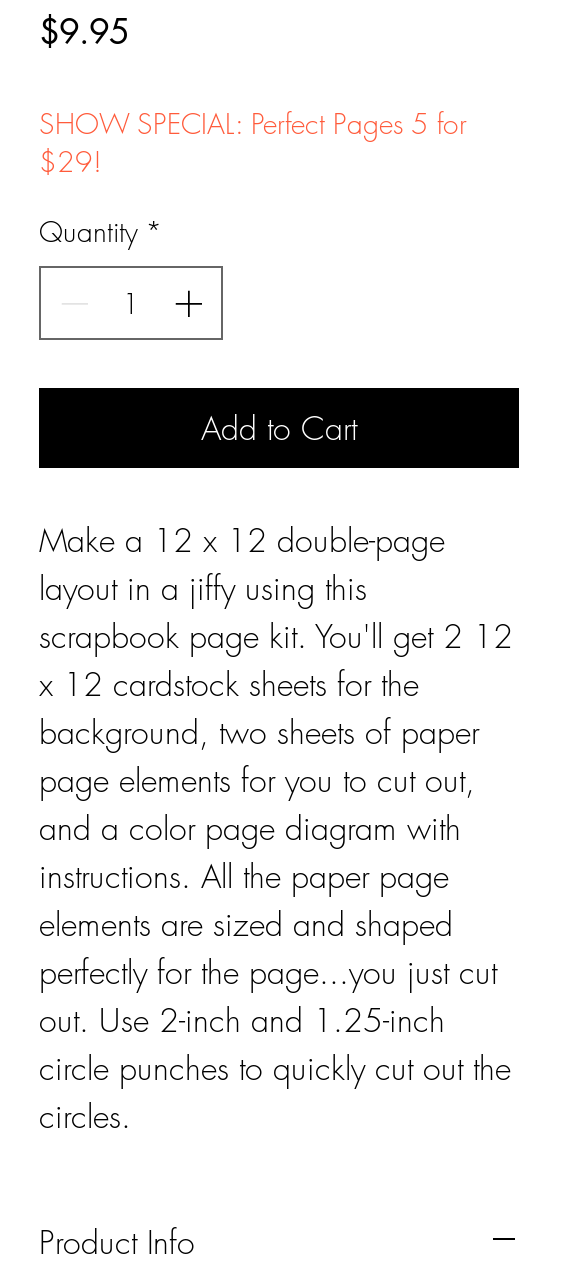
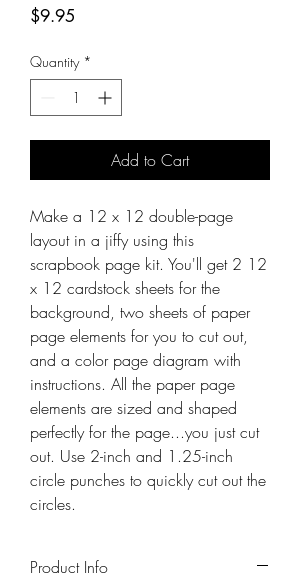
[39,104,467,180] SHOW SPECIAL: Perfect Pages 5 for | $29! -> none

